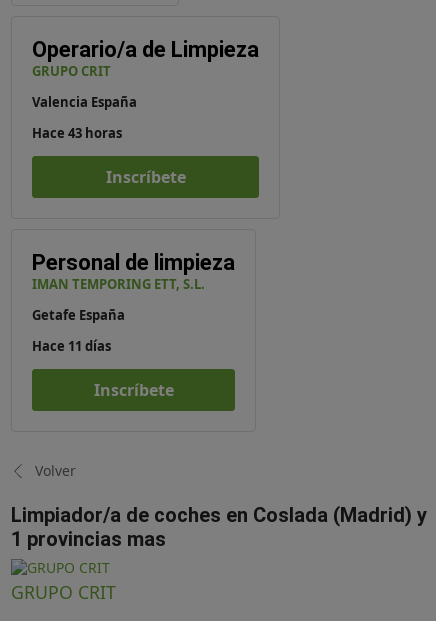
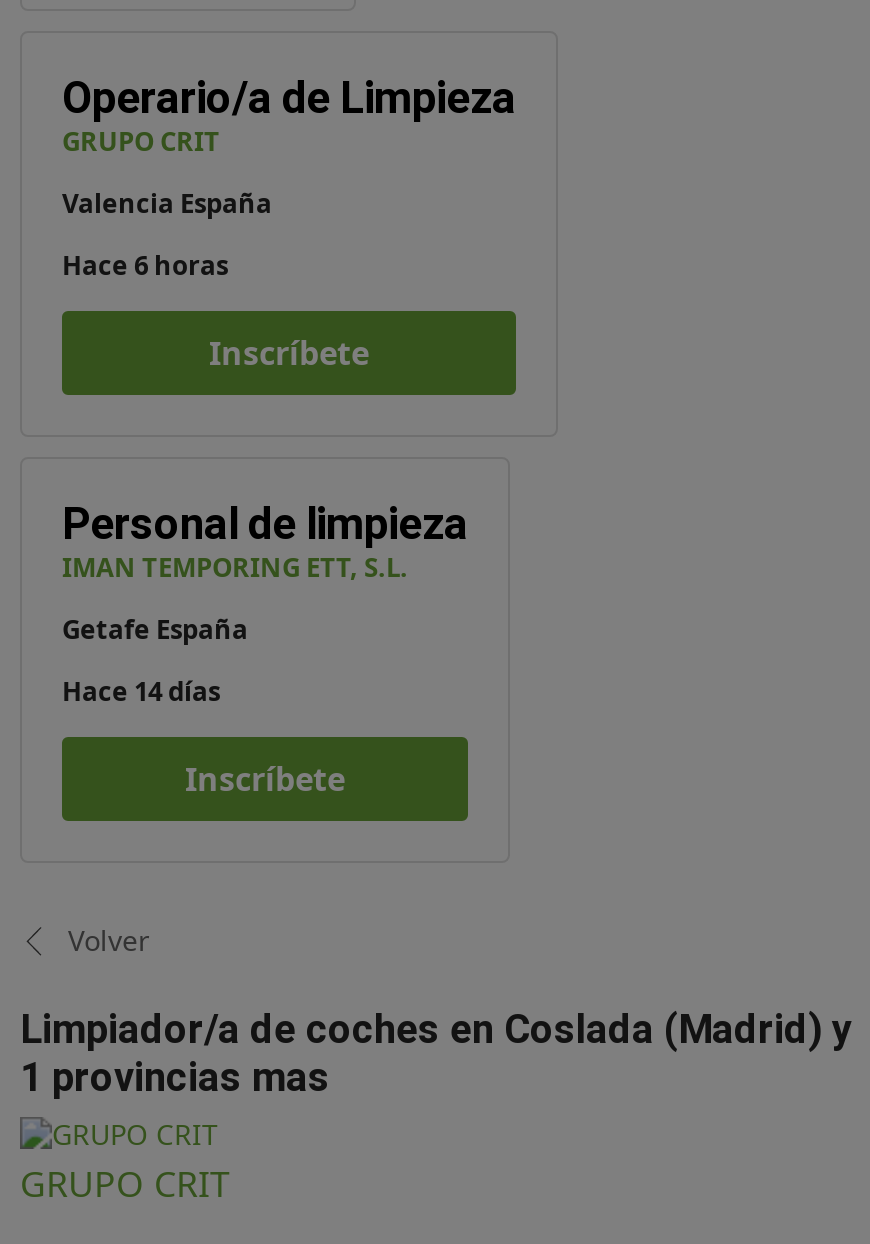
[32,124,122,142] Hace 43 horas -> [62,247,228,283] Hace 6 horas
[32,337,111,355] Hace 11 días -> [62,673,220,709] Hace 14 días

